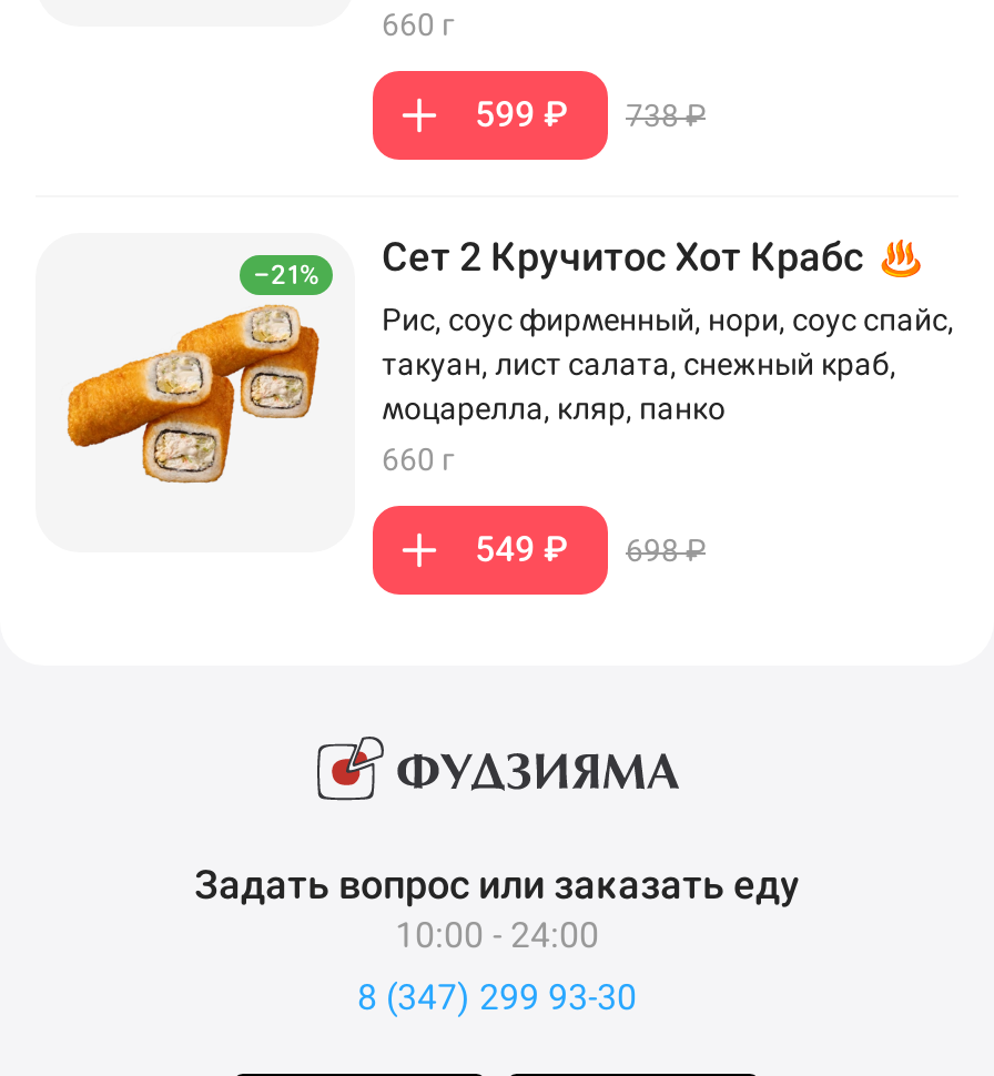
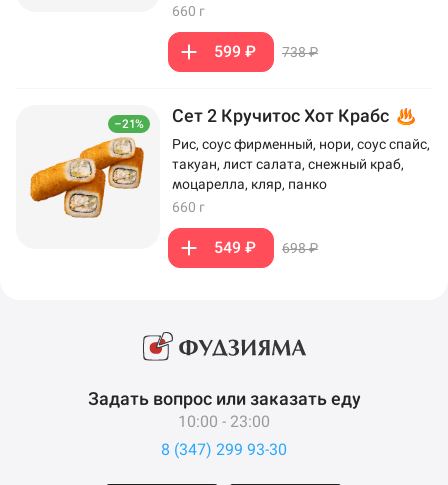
[395,914,599,956] 10:00 - 24:00 -> [178,412,270,431] 10:00 - 23:00

